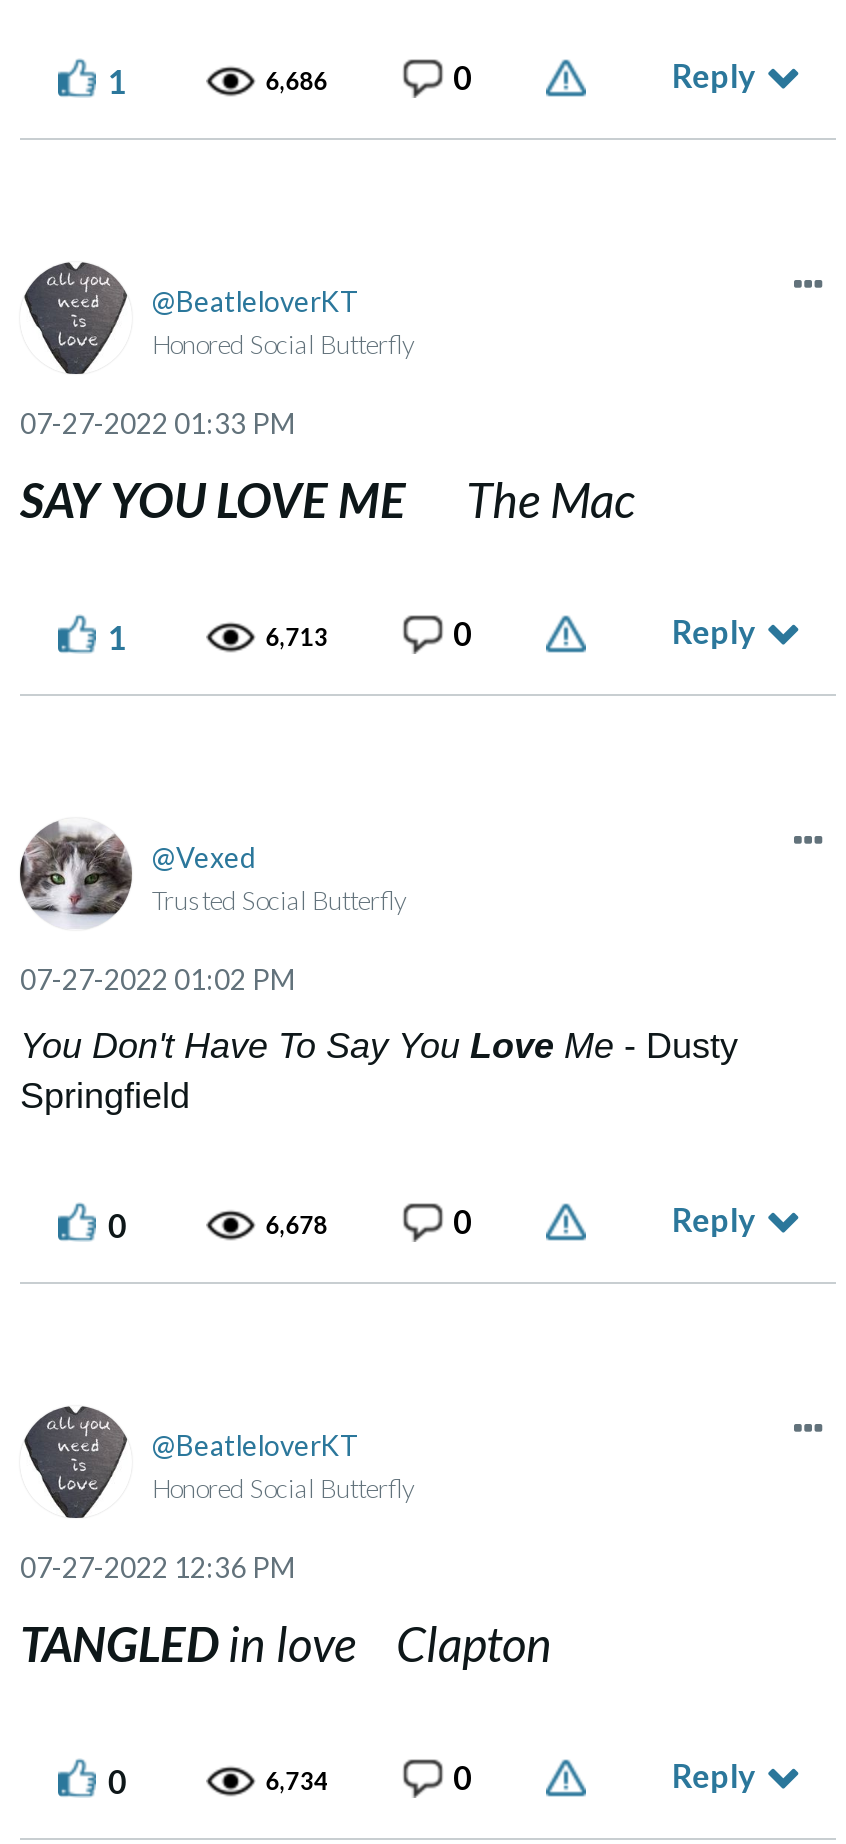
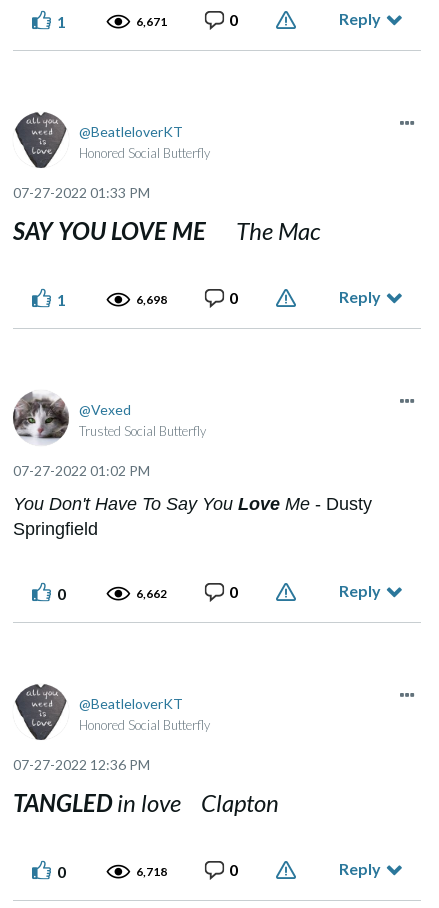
[265,65,327,95] 6,686 -> [136,14,167,29] 6,671
[265,621,327,651] 6,713 -> [136,292,167,307] 6,698
[265,1209,327,1239] 6,678 -> [136,586,167,601] 6,662
[265,1765,327,1795] 6,734 -> [136,864,167,879] 6,718

